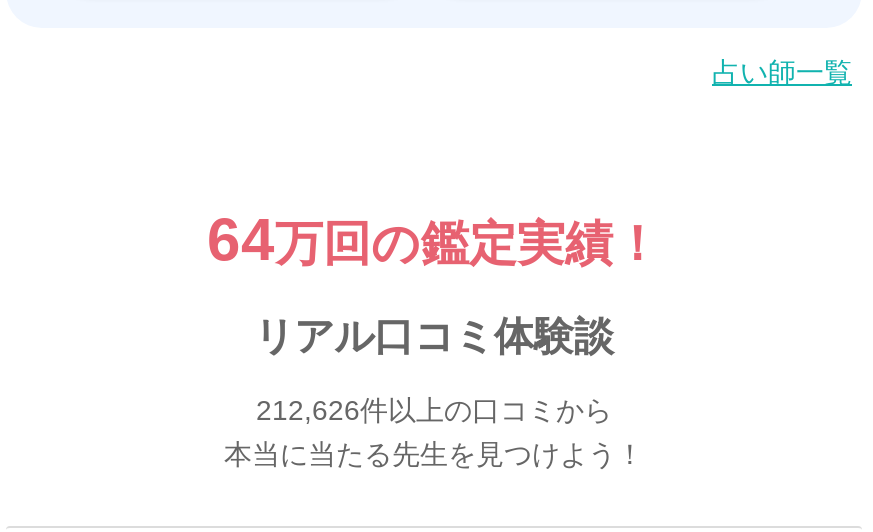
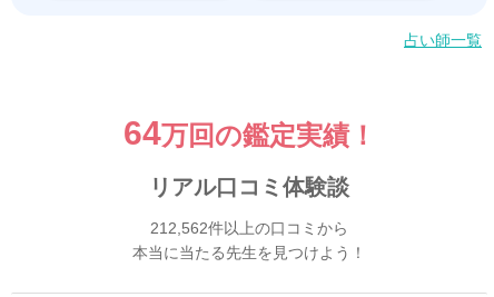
[256,395,612,427] 212,626件以上の口コミから -> [150,220,348,237] 212,562件以上の口コミから

